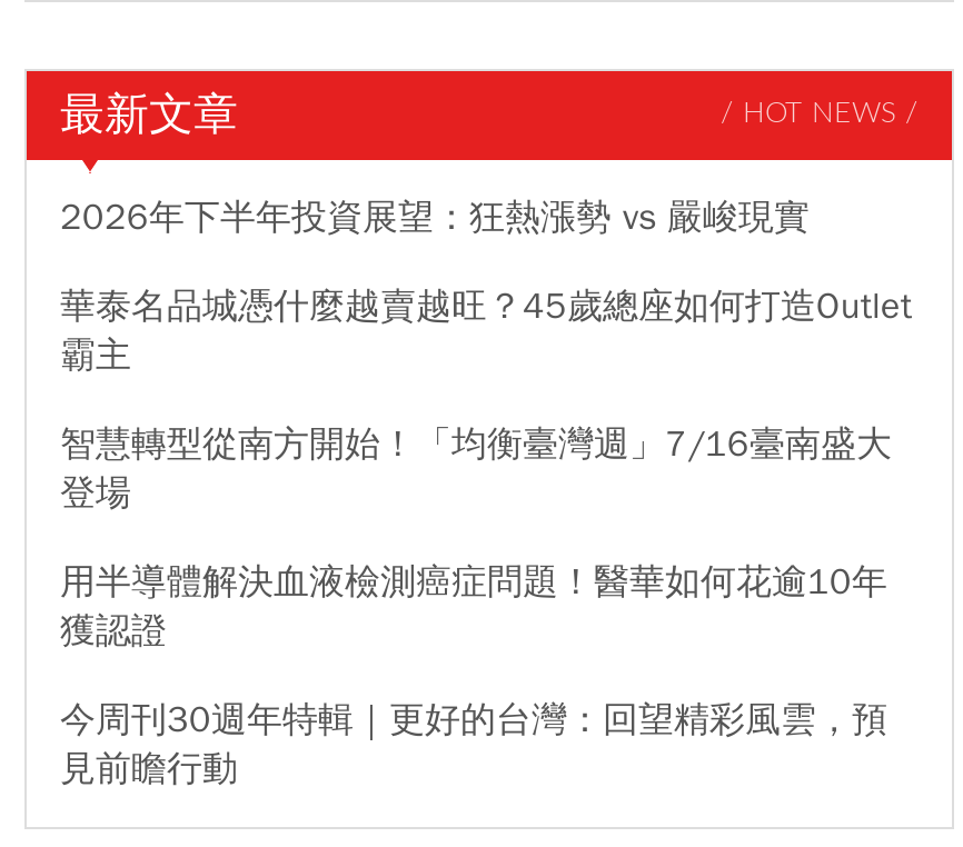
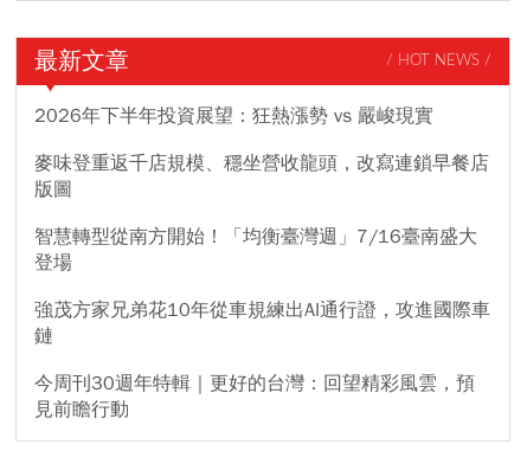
[60,284,912,378] 華泰名品城憑什麼越賣越旺？45歲總座如何打造Outlet | 霸主 -> [34,151,489,201] 麥味登重返千店規模、穩坐營收龍頭，改寫連鎖早餐店 | 版圖
[60,560,887,653] 用半導體解決血液檢測癌症問題！醫華如何花逾10年 | 獲認證 -> [34,298,490,348] 強茂方家兄弟花10年從車規練出AI通行證，攻進國際車 | 鏈

